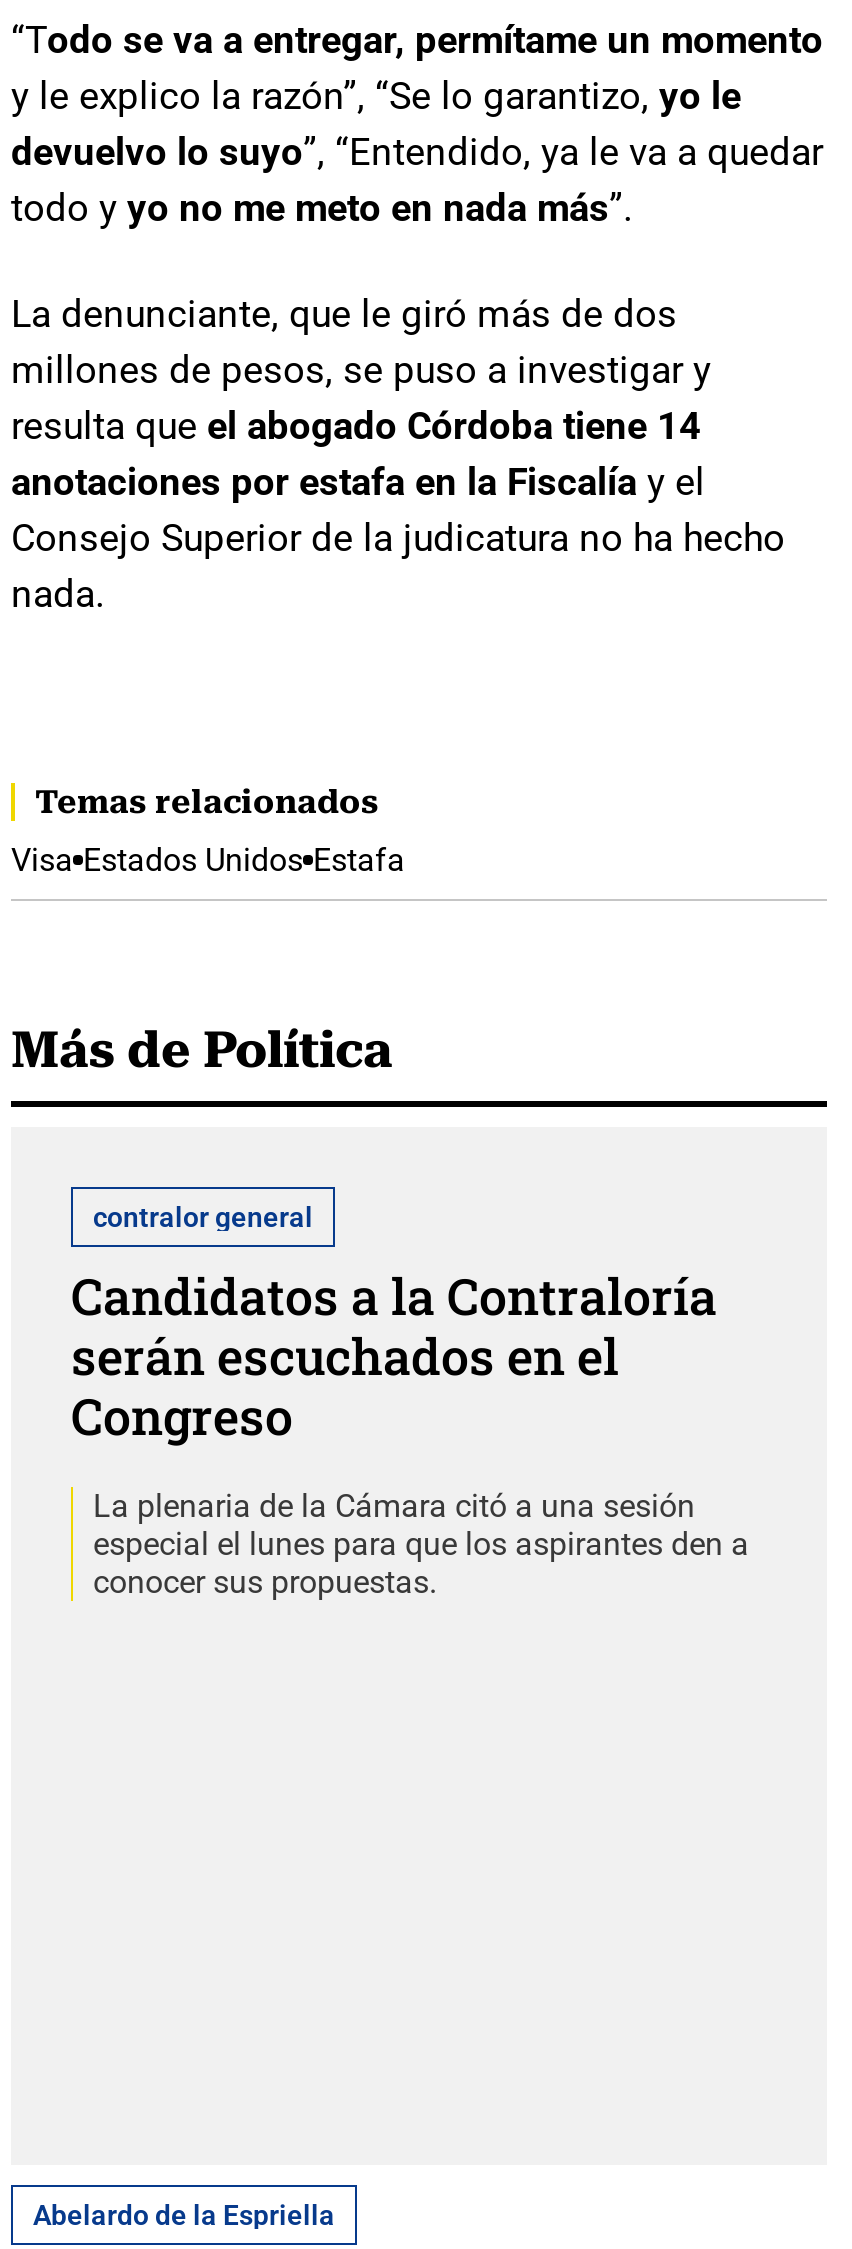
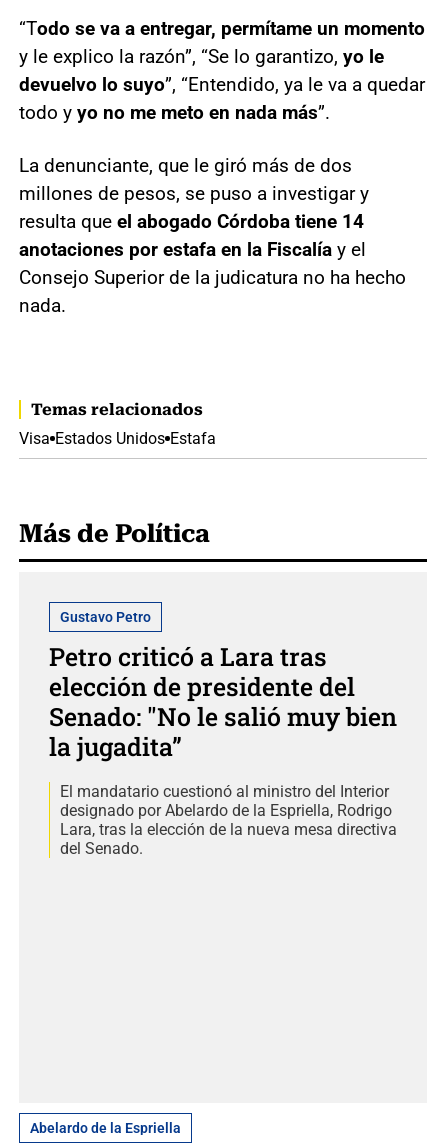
[93,1200,313,1232] contralor general -> [60,609,151,625] Gustavo Petro
[71,1262,717,1448] Candidatos a la Contraloría | serán escuchados en el | Congreso -> [49,640,397,763] Petro criticó a Lara tras | elección de presidente del | Senado: "No le salió muy bien | la jugadita”
[93,1486,749,1600] La plenaria de la Cámara citó a una sesión | especial el lunes para que los aspirantes den a | conocer sus propuestas. -> [60,782,397,858] El mandatario cuestionó al ministro del Interior | designado por Abelardo de la Espriella, Rodrigo | Lara, tras la elección de la nueva mesa directiva | del Senado.

